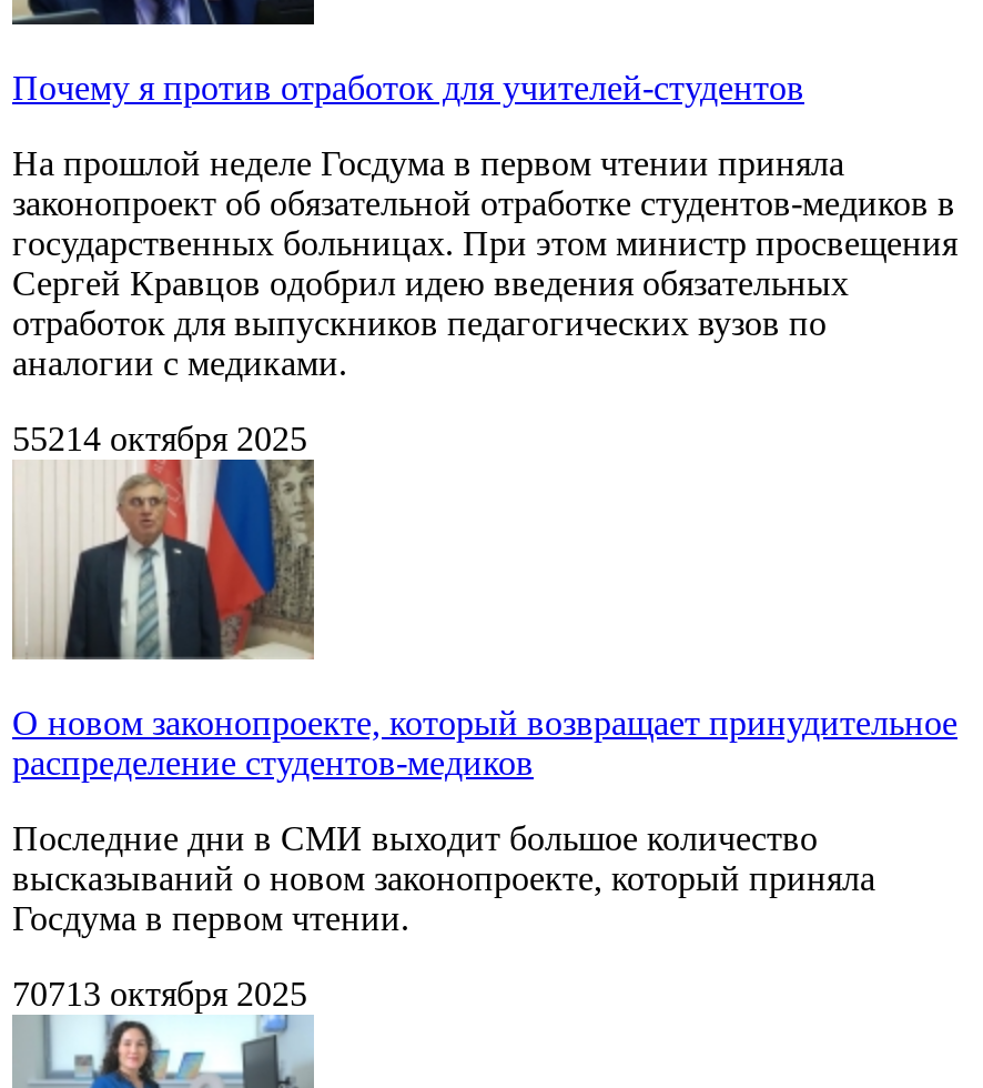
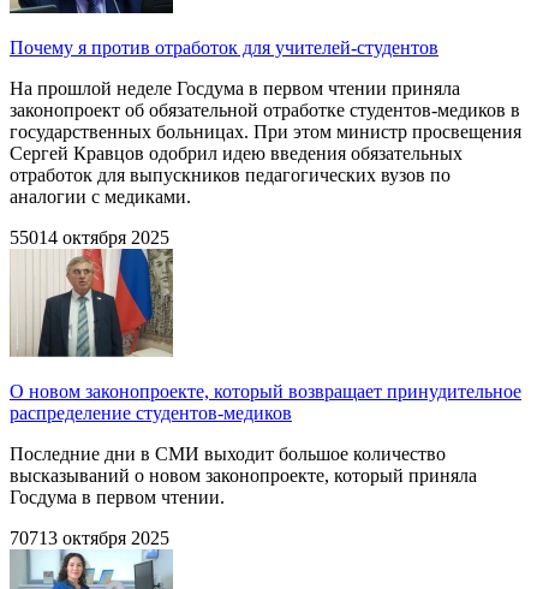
[12,419,307,457] 55214 октября 2025 -> [10,227,169,248] 55014 октября 2025

